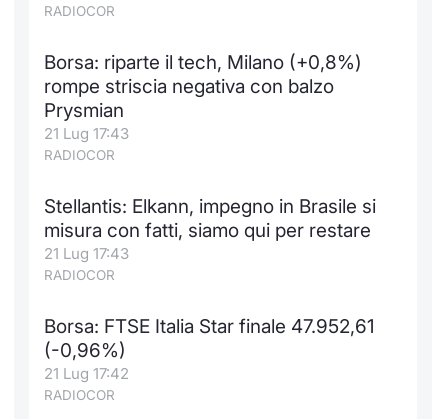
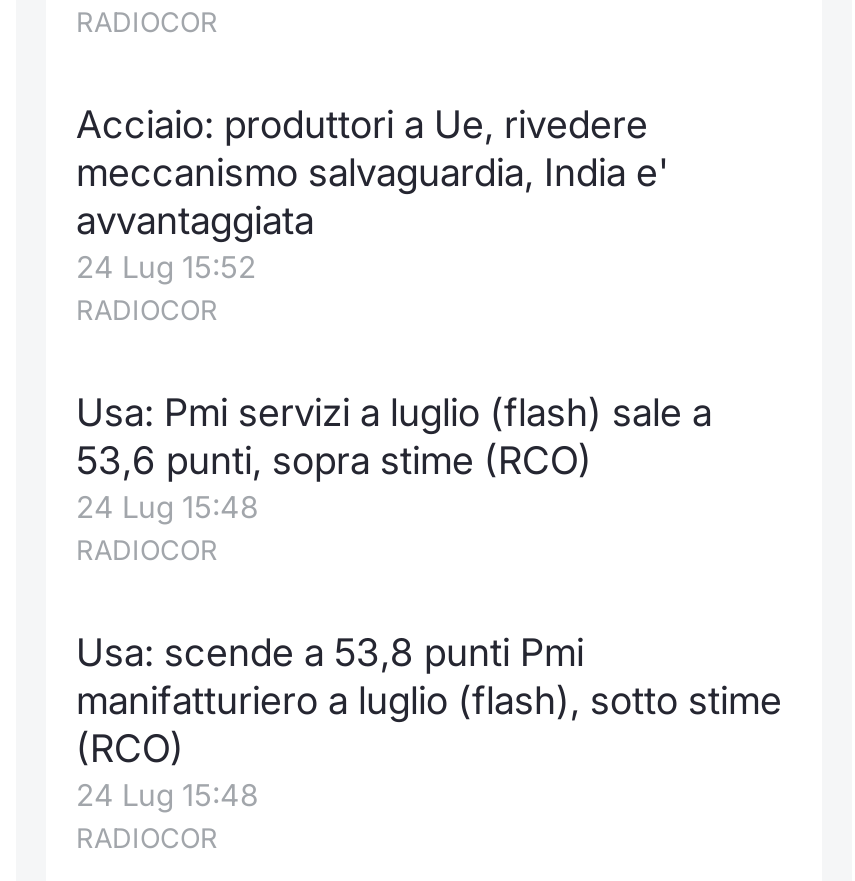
[44,51,362,143] Borsa: riparte il tech, Milano (+0,8%) | rompe striscia negativa con balzo | Prysmian | 21 Lug 17:43 -> [76,102,668,286] Acciaio: produttori a Ue, rivedere | meccanismo salvaguardia, India e' | avvantaggiata | 24 Lug 15:52
[44,195,376,263] Stellantis: Elkann, impegno in Brasile si | misura con fatti, siamo qui per restare | 21 Lug 17:43 -> [76,390,712,526] Usa: Pmi servizi a luglio (flash) sale a | 53,6 punti, sopra stime (RCO) | 24 Lug 15:48
[44,315,375,383] Borsa: FTSE Italia Star finale 47.952,61 | (-0,96%) | 21 Lug 17:42 -> [76,630,782,814] Usa: scende a 53,8 punti Pmi | manifatturiero a luglio (flash), sotto stime | (RCO) | 24 Lug 15:48

